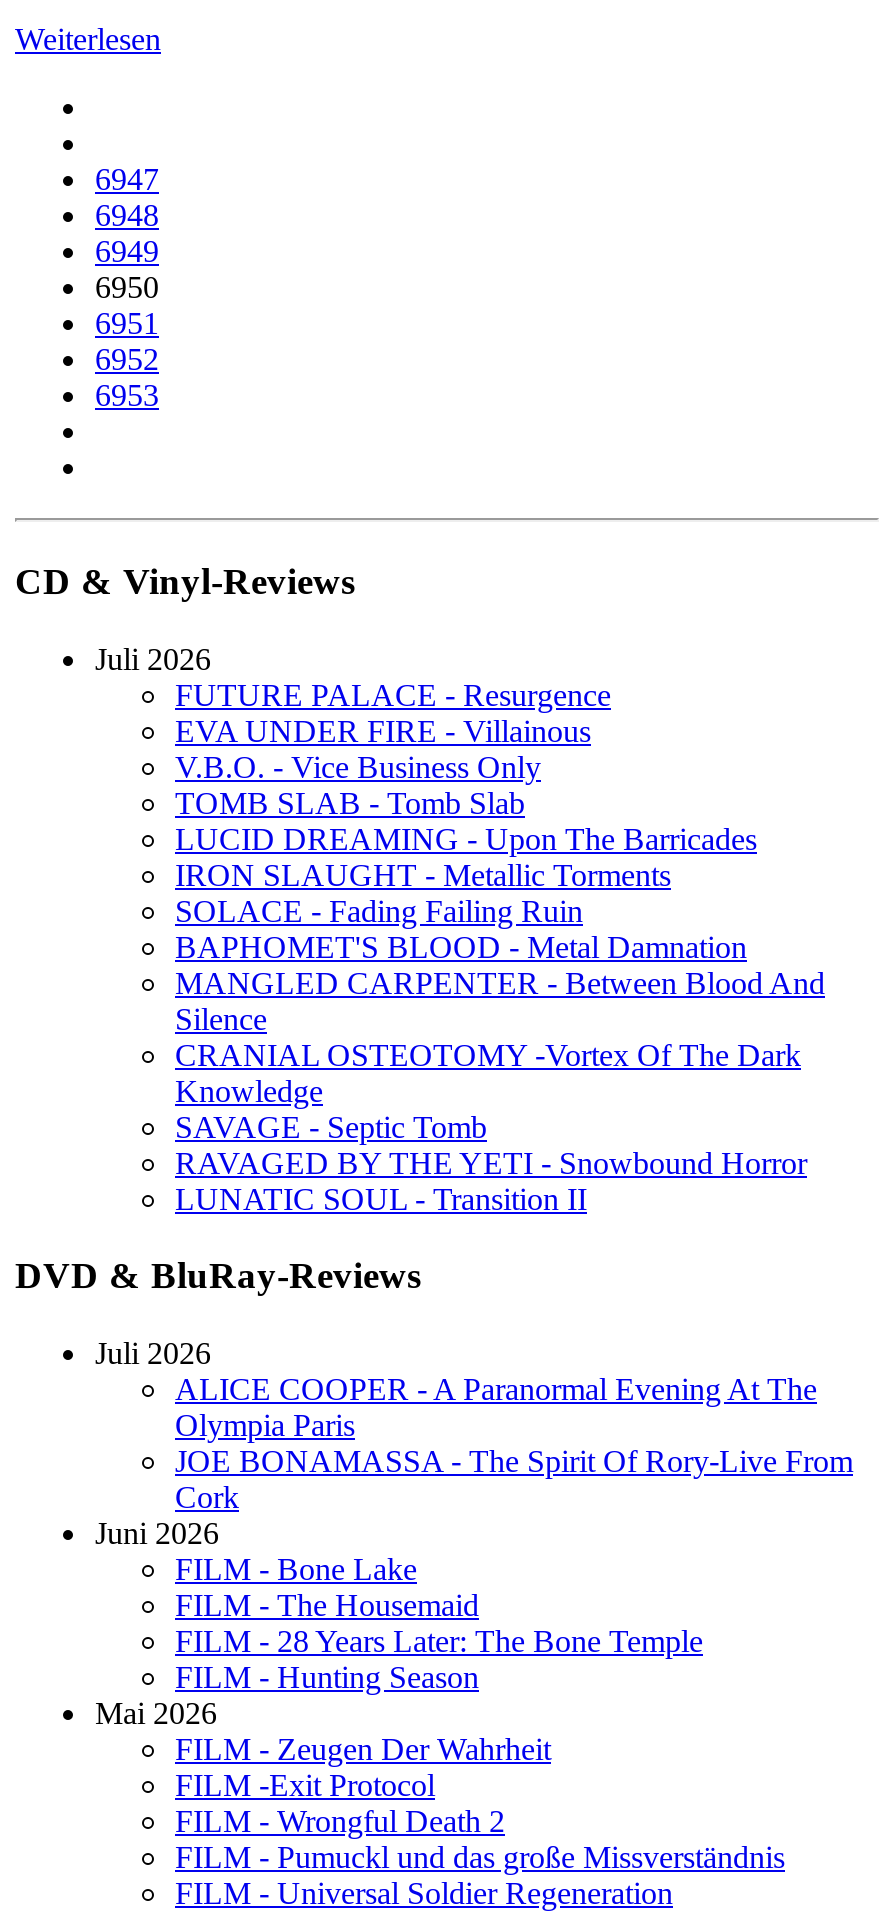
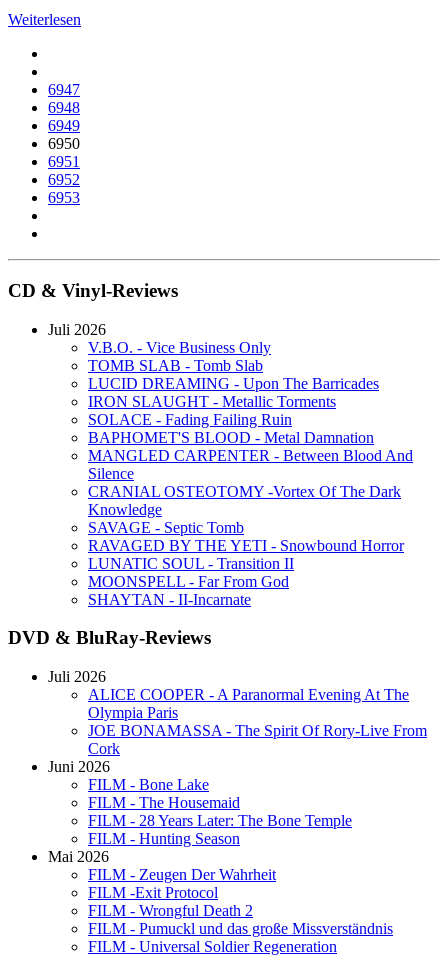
[175,677,611,747] FUTURE PALACE - Resurgence | EVA UNDER FIRE - Villainous -> none
moved [175,749,825,1215] -> [88,339,413,572]: V.B.O. - Vice Business Only | TOMB SLAB - Tomb Slab | LUCID DREAMING - Upon The Barricades | ... | RAVAGED BY THE YETI - Snowbound Horror | LUNATIC SOUL - Transition II
none -> [88,573,289,608] MOONSPELL - Far From God | SHAYTAN - II-Incarnate

